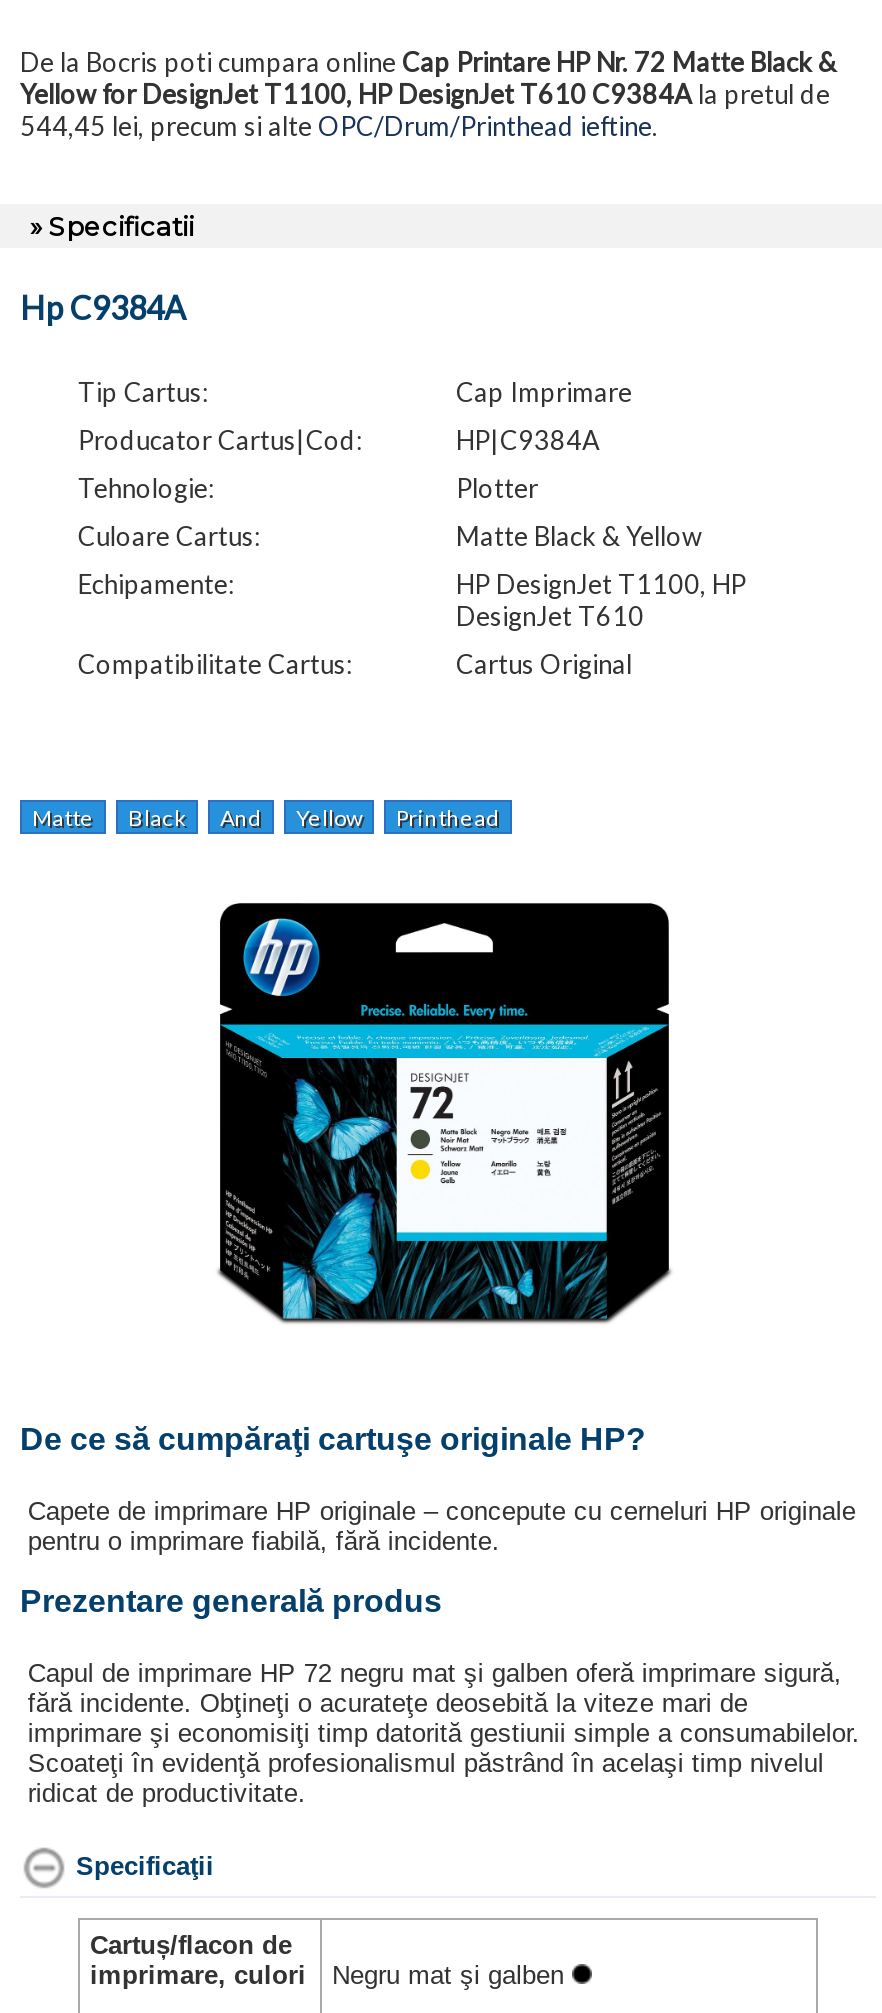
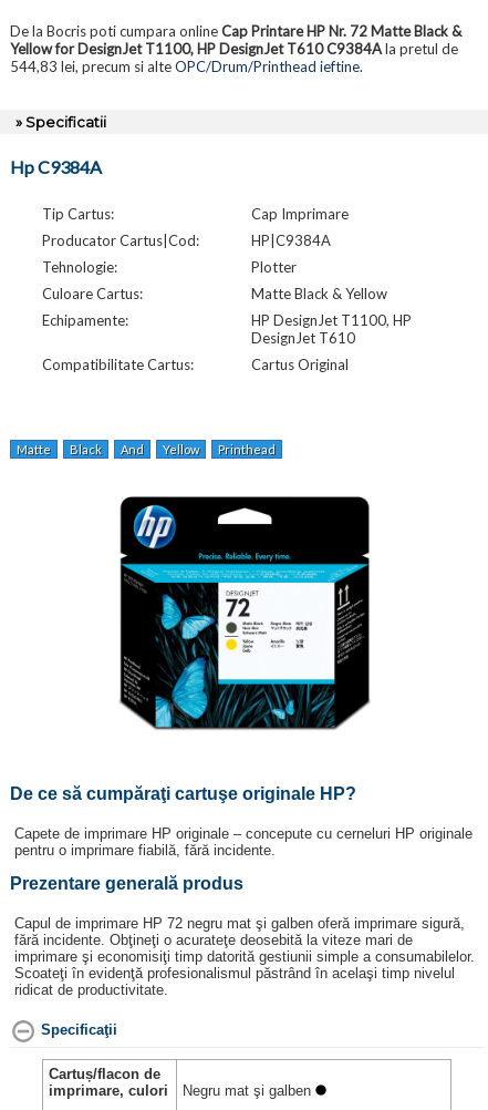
[20,110,658,142] 544,45 lei, precum si alte OPC/Drum/Printhead ieftine. -> [10,58,363,75] 544,83 lei, precum si alte OPC/Drum/Printhead ieftine.

